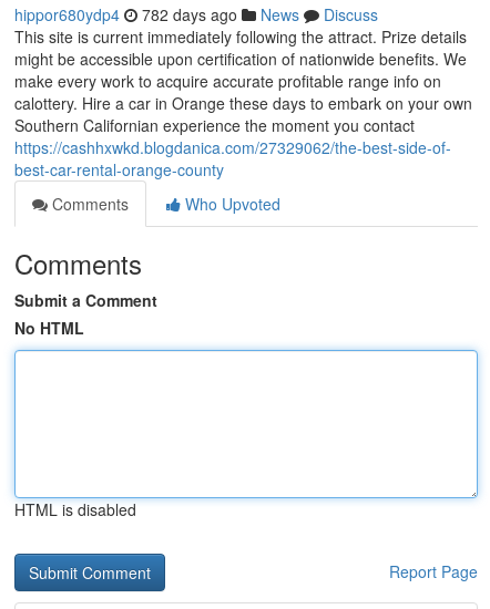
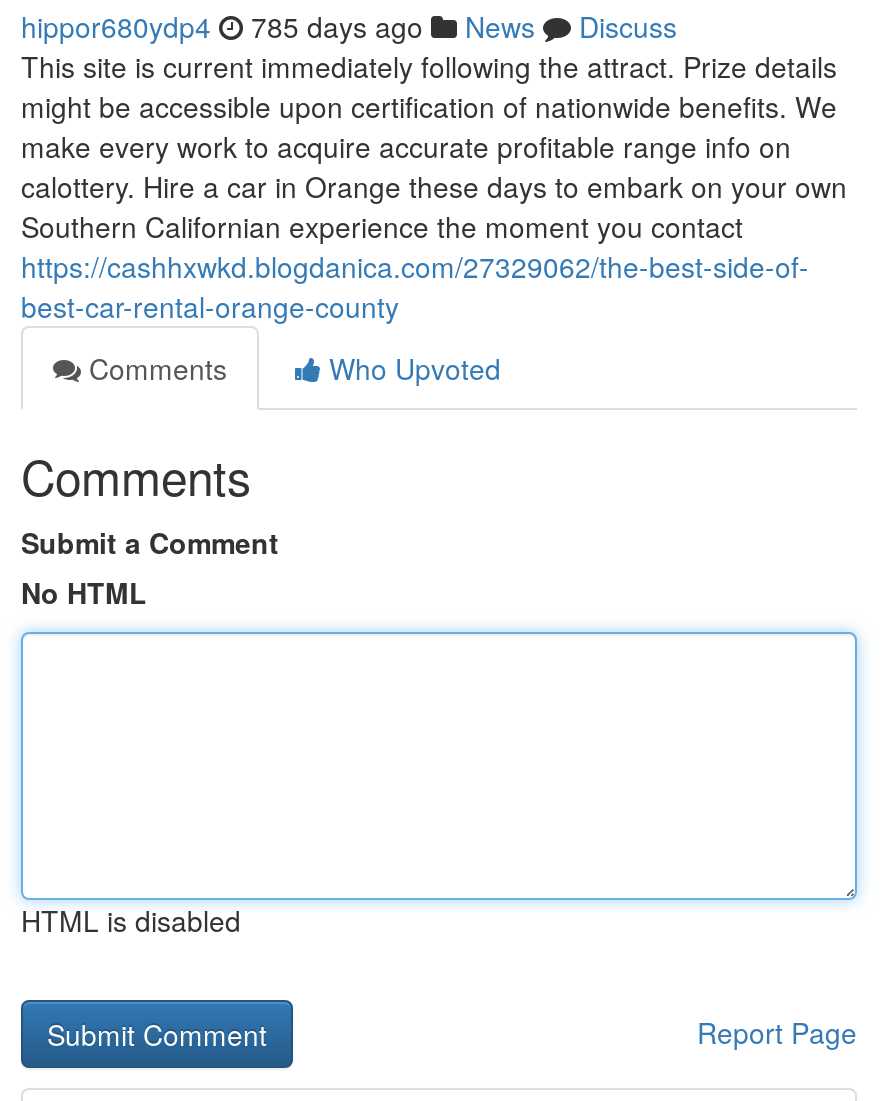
[14,3,378,25] hippor680ydp4 782 days ago News Discuss -> [21,6,677,46] hippor680ydp4 785 days ago News Discuss

